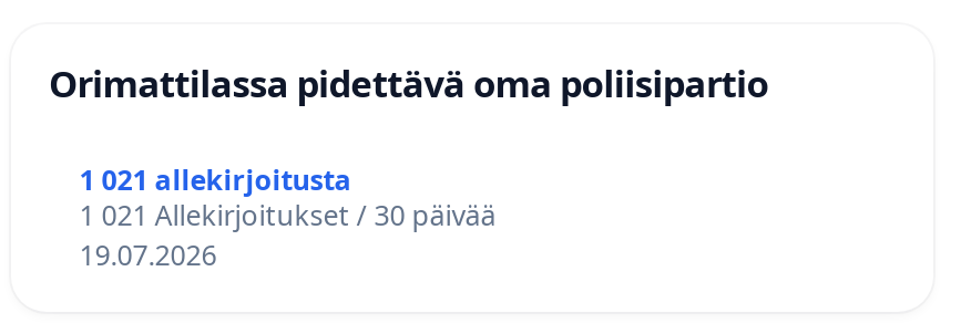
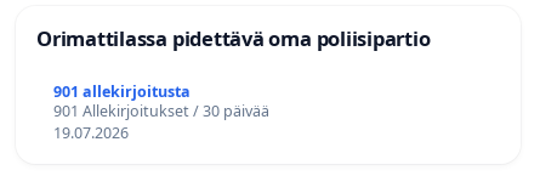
[79,161,352,198] 1 021 allekirjoitusta -> [53,81,190,101] 901 allekirjoitusta
[79,196,496,234] 1 021 Allekirjoitukset / 30 päivää -> [53,100,269,121] 901 Allekirjoitukset / 30 päivää

